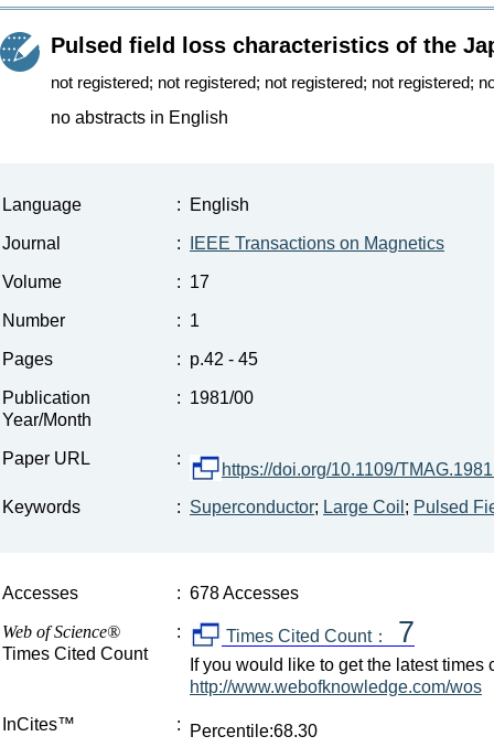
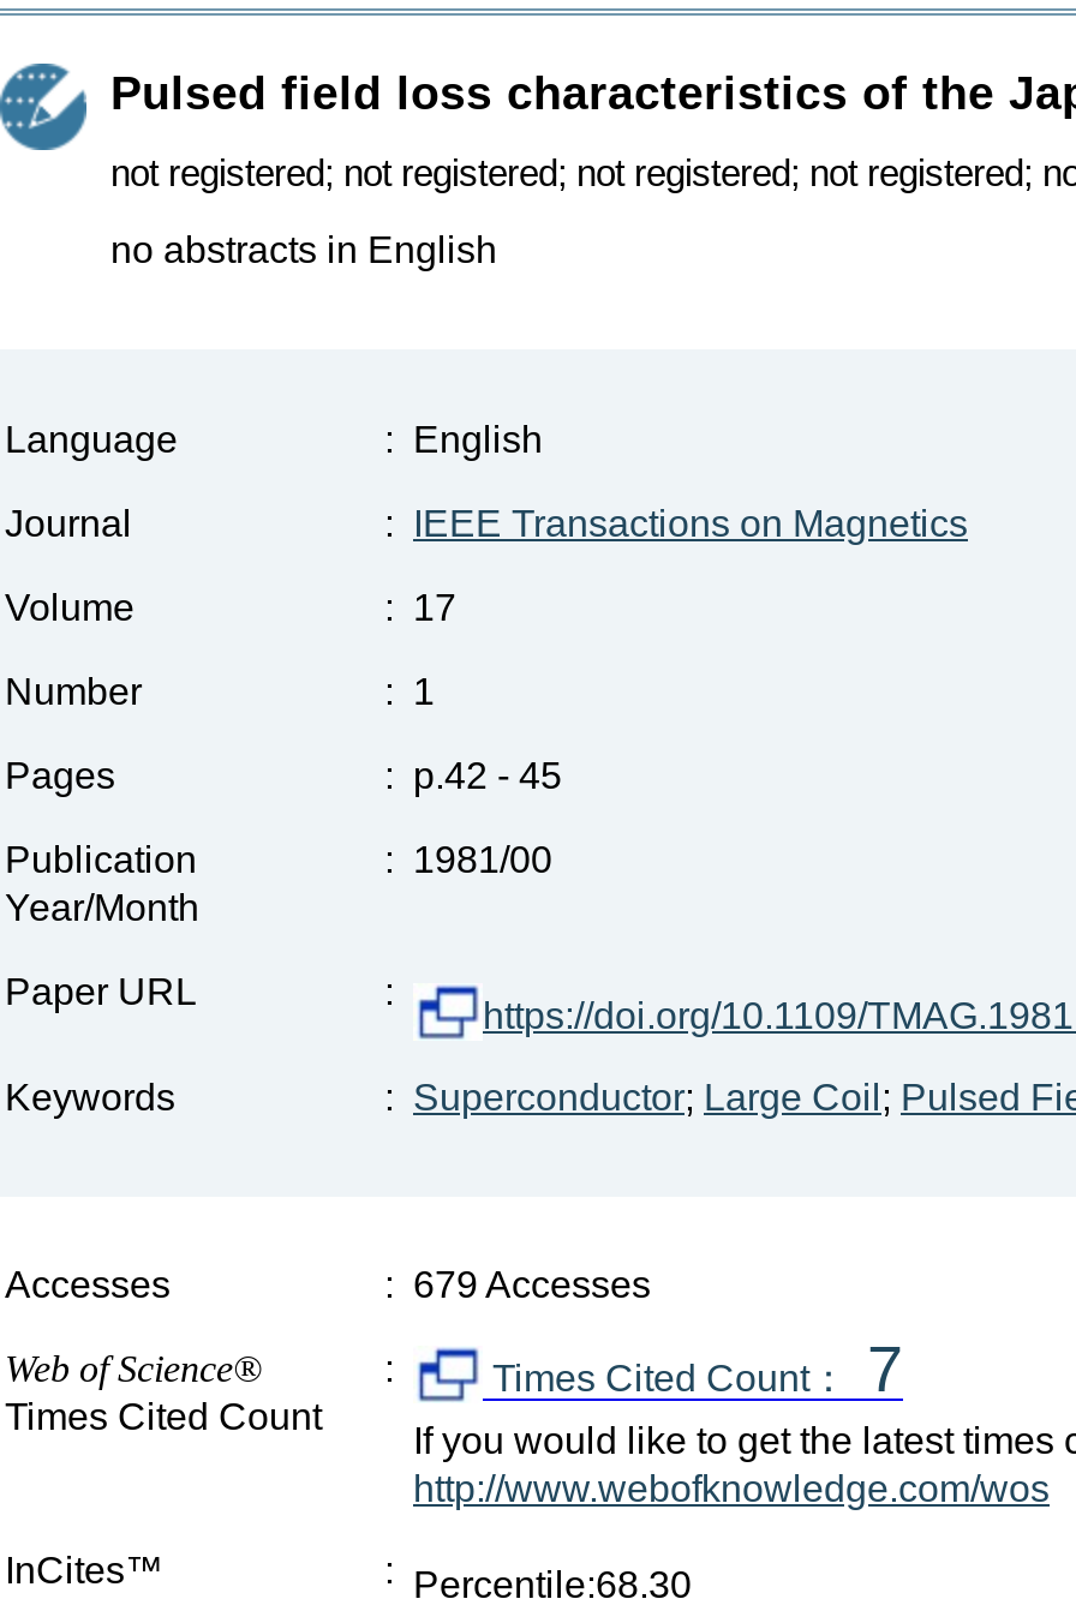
[176,584,299,603] : 678 Accesses -> [384,1265,651,1306] : 679 Accesses

